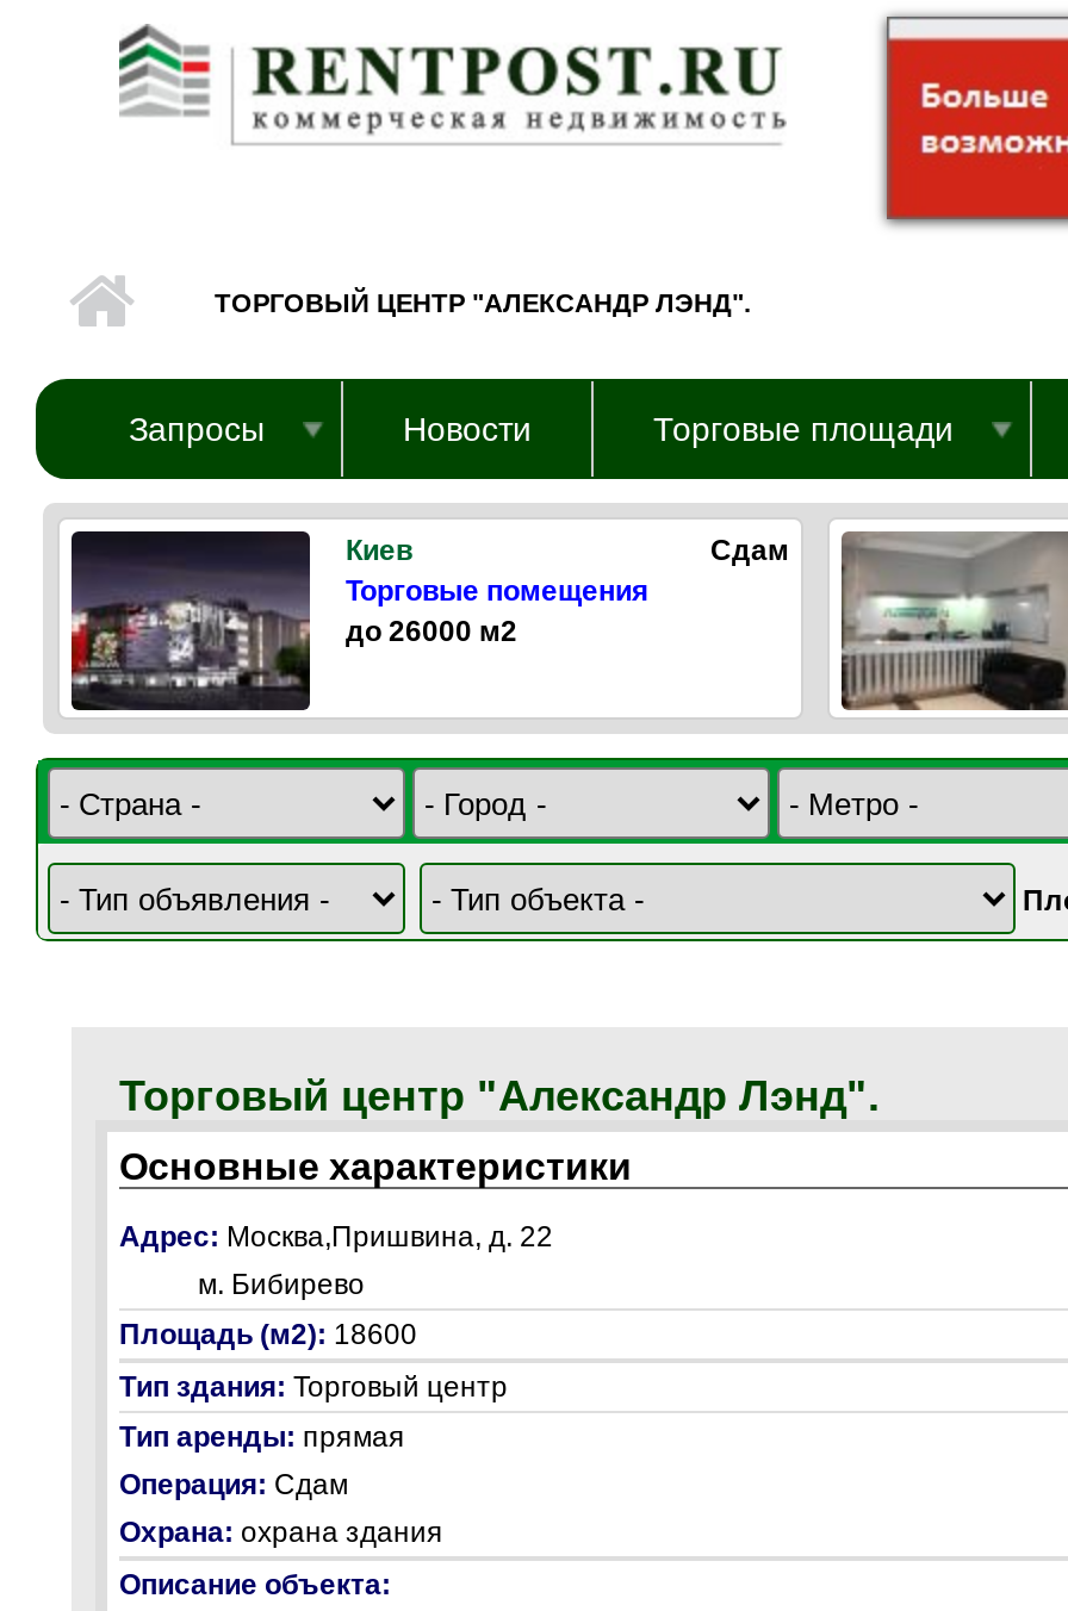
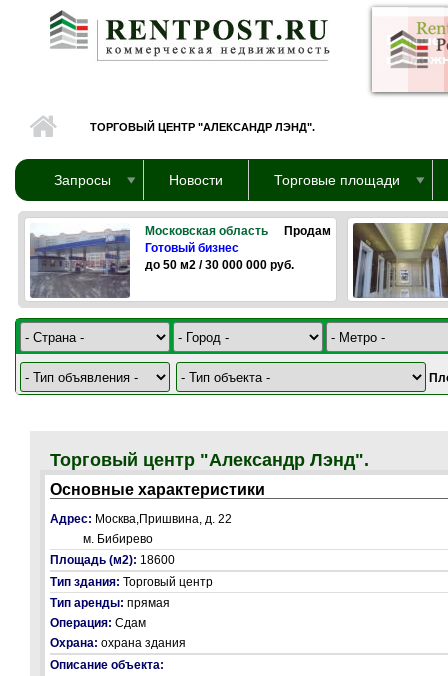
[884,14,1061,222] [image] -> [372,7,445,92] [image]
[69,529,789,710] [image] | Киев | Сдам | Торговые помещения | до 26000 м2 -> [29,223,331,298] [image] | Московская область | Продам | Готовый бизнес | до 50 м2 / 30 000 000 руб.
[842,531,1061,713] [image] -> [353,223,445,298] [image]

